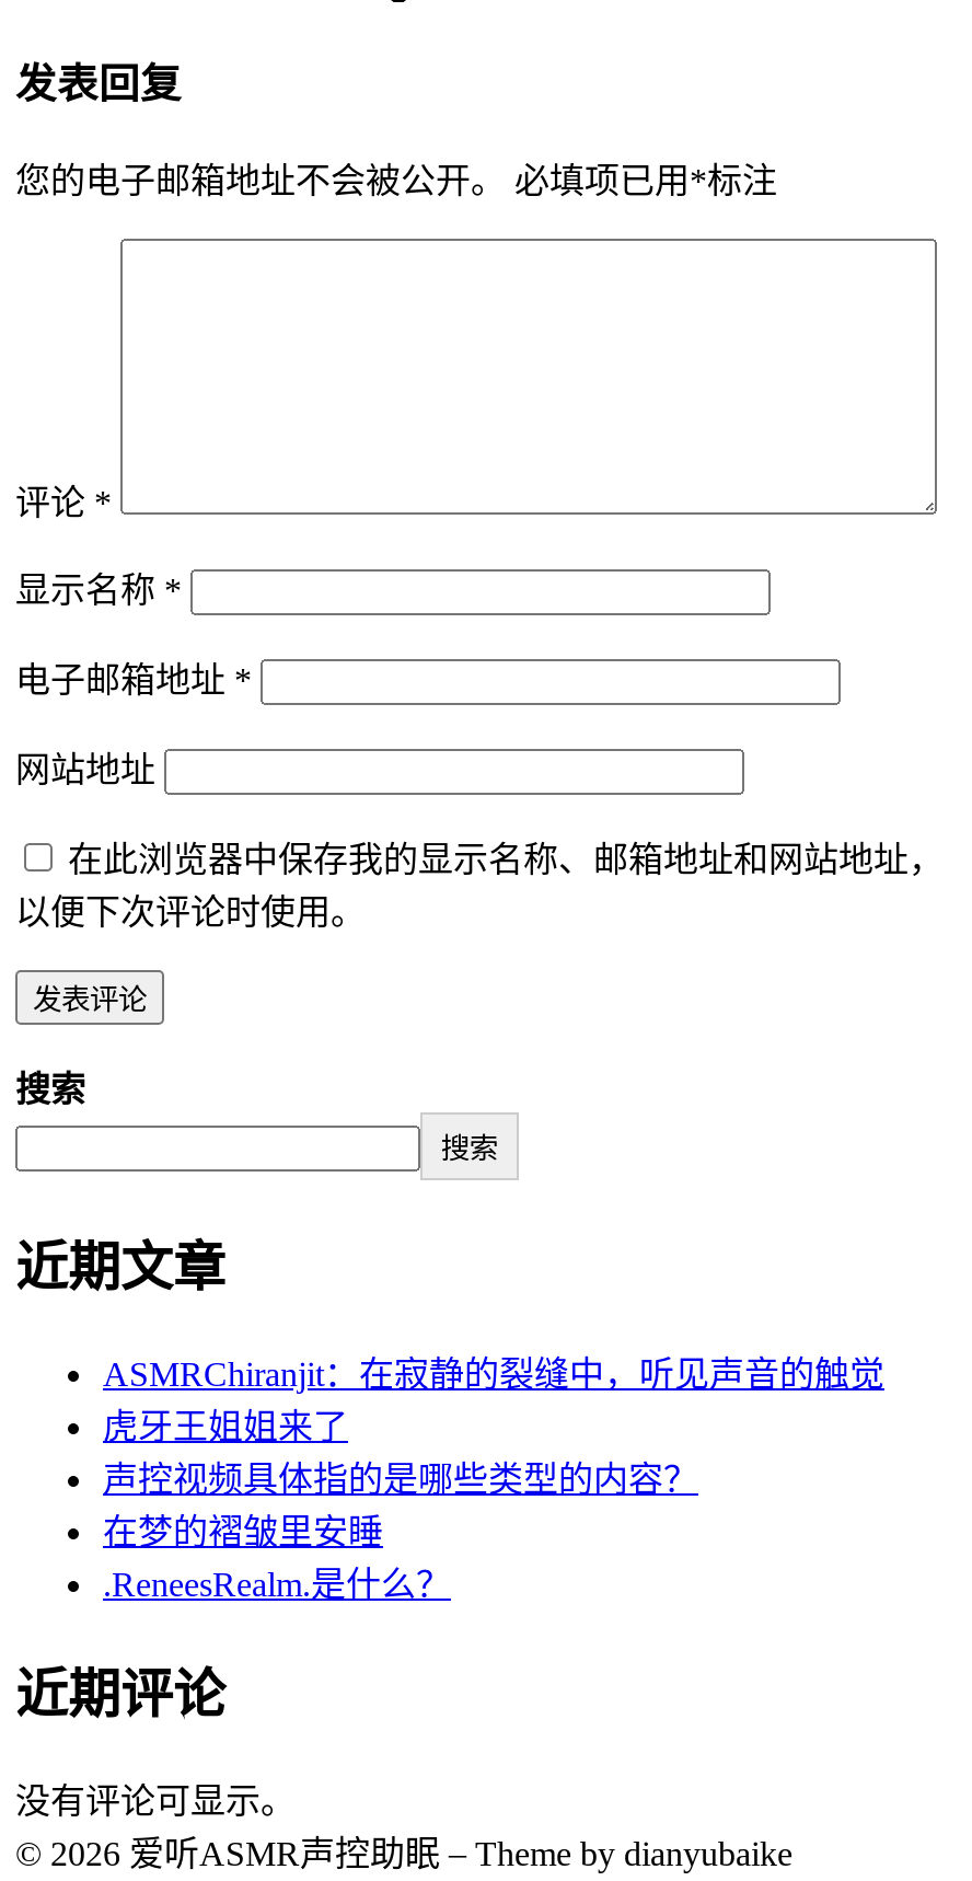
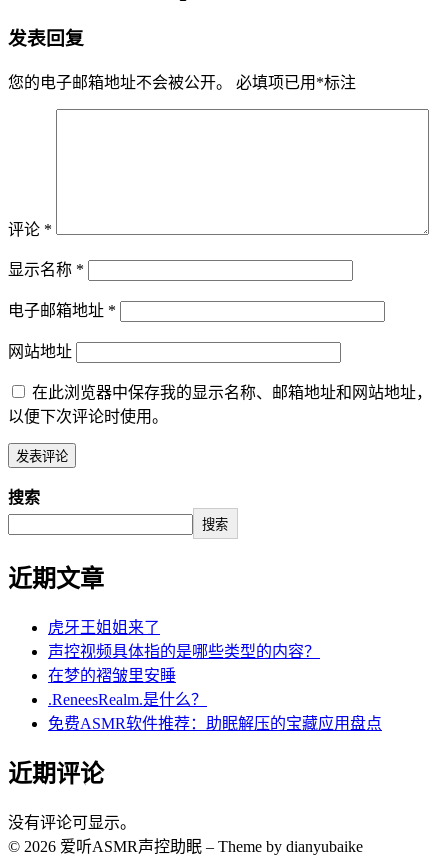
[103,1355,884,1392] ASMRChiranjit：在寂静的裂缝中，听见声音的触觉 -> none
moved [103,1408,698,1603] -> [48,619,320,708]: 虎牙王姐姐来了 | 声控视频具体指的是哪些类型的内容？ | 在梦的褶皱里安睡 | .ReneesRealm.是什么？
none -> [48,715,382,732] 免费ASMR软件推荐：助眠解压的宝藏应用盘点

